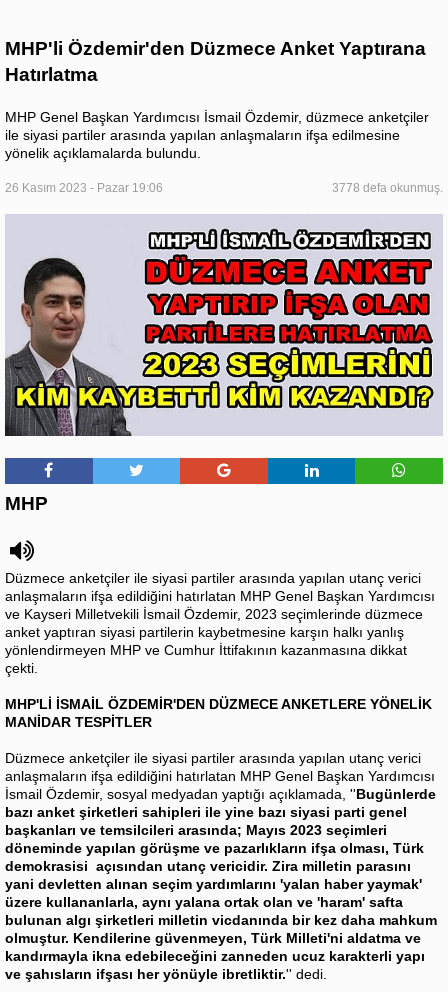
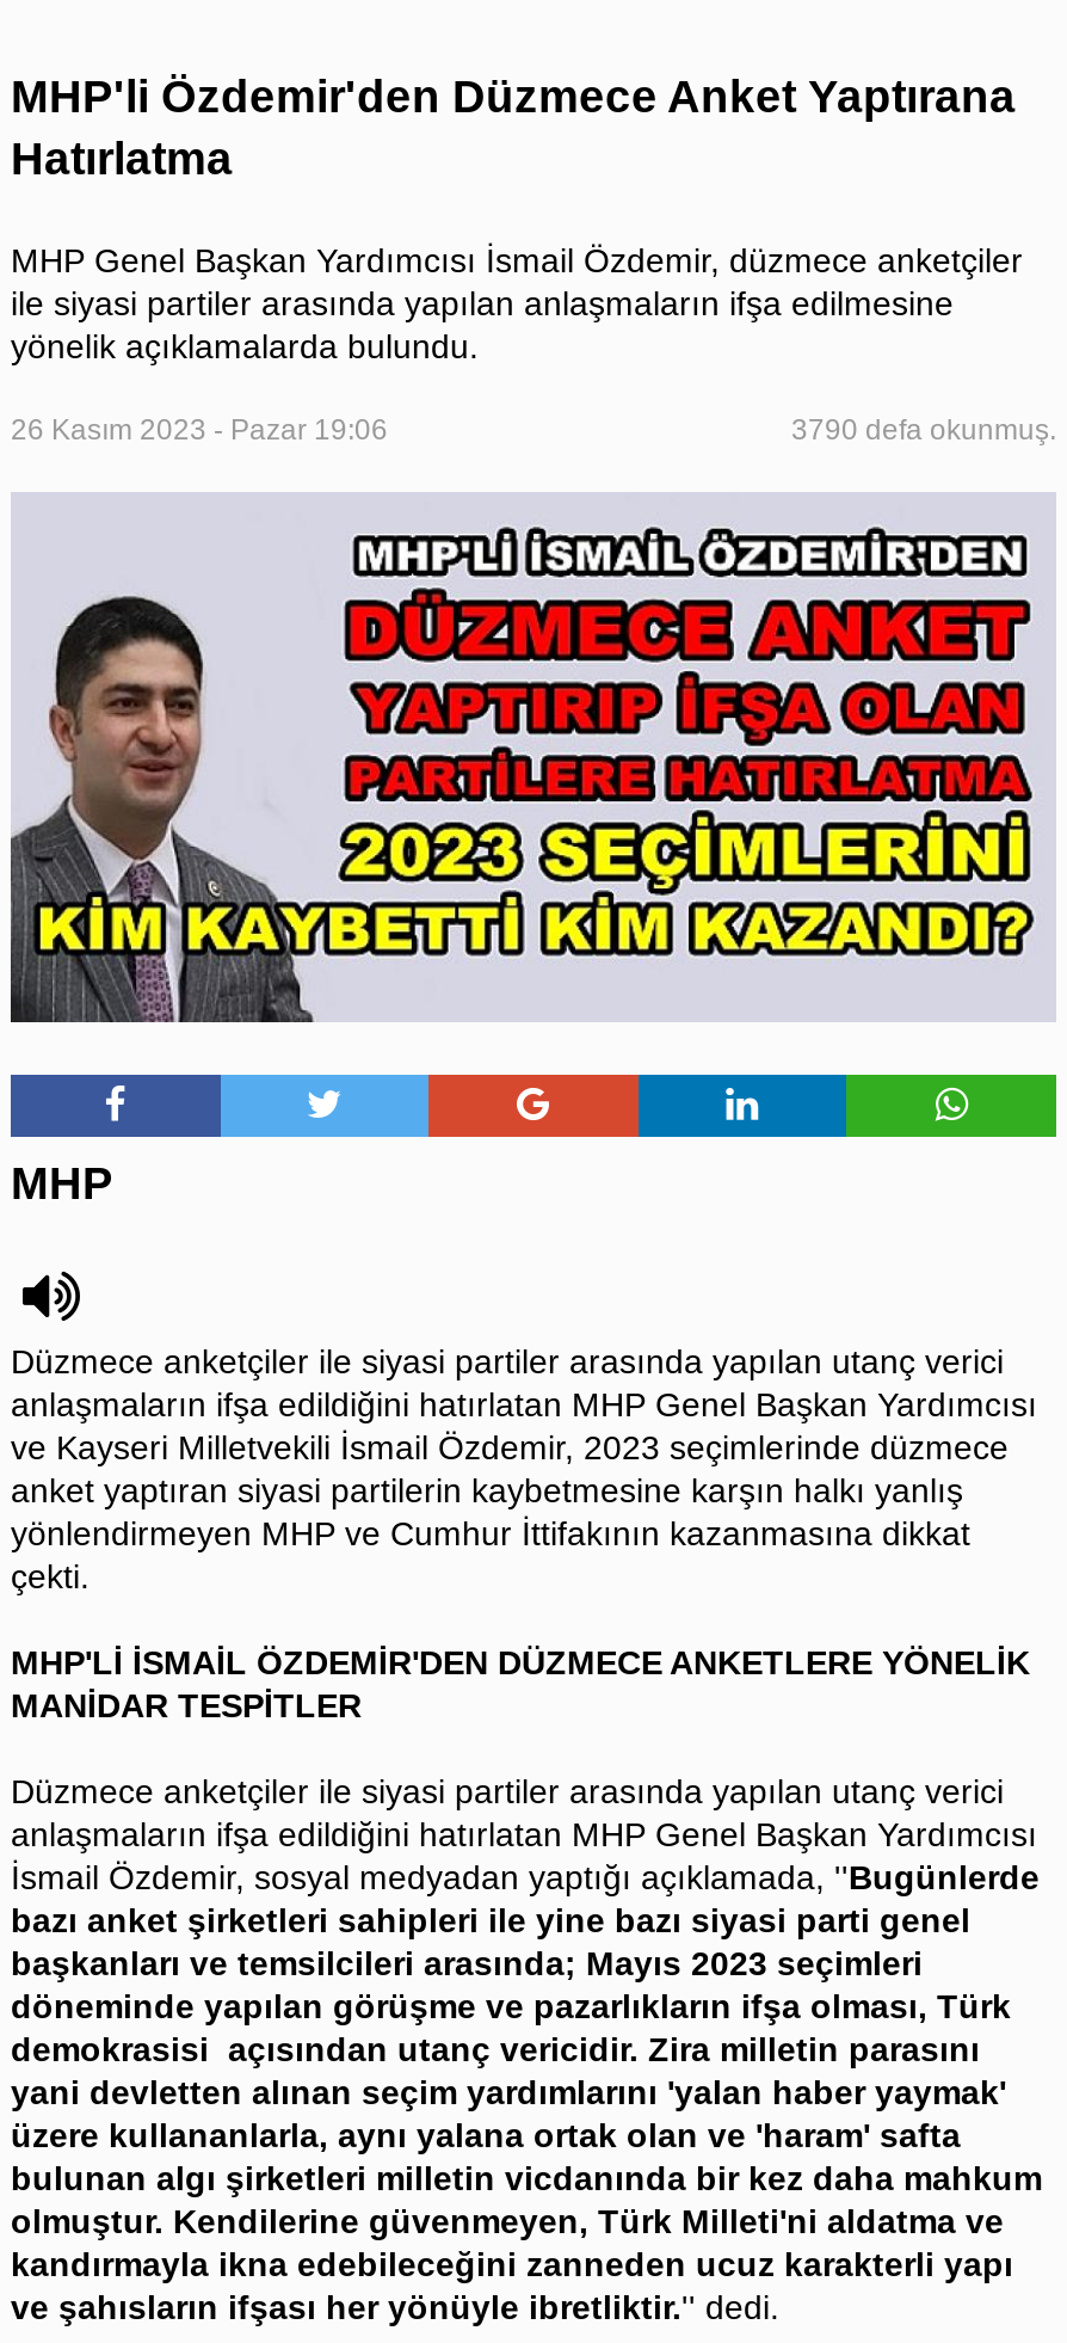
[332,181,443,195] 3778 defa okunmuş. -> [791,412,1056,446] 3790 defa okunmuş.

